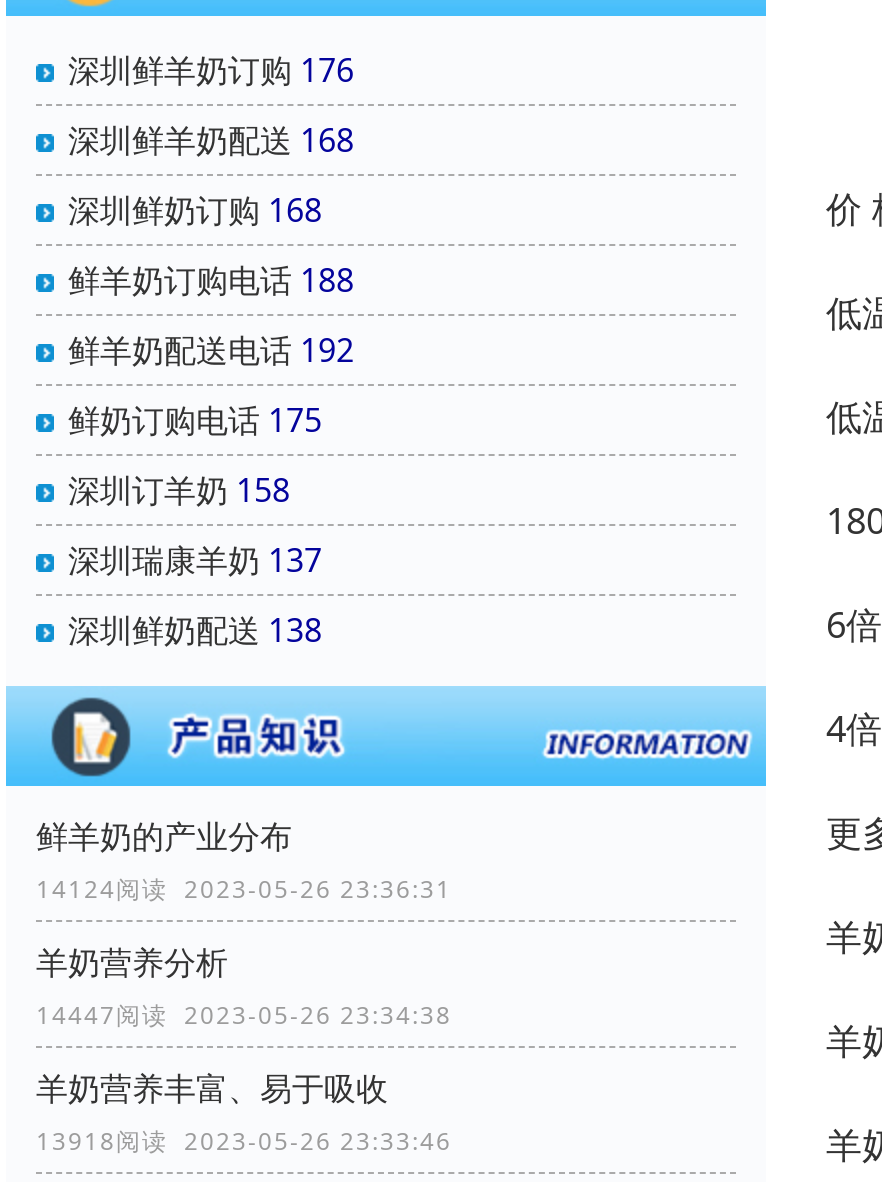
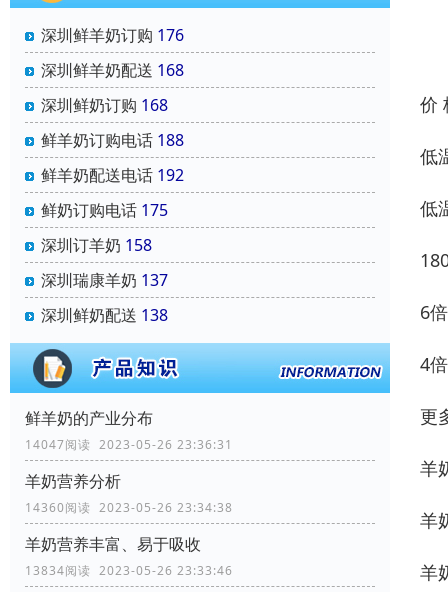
[36,872,452,906] 14124阅读 2023-05-26 23:36:31 -> [25,436,233,453] 14047阅读 2023-05-26 23:36:31
[36,998,452,1032] 14447阅读 2023-05-26 23:34:38 -> [25,499,233,516] 14360阅读 2023-05-26 23:34:38
[36,1124,452,1158] 13918阅读 2023-05-26 23:33:46 -> [25,562,233,579] 13834阅读 2023-05-26 23:33:46

